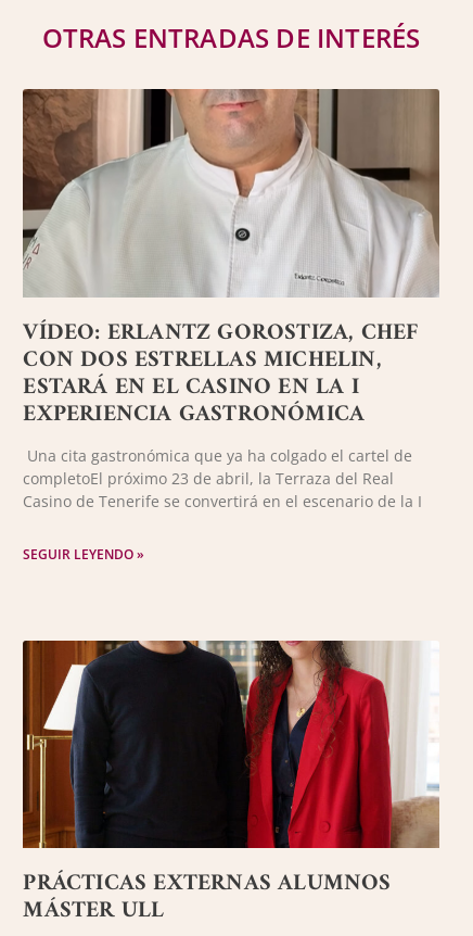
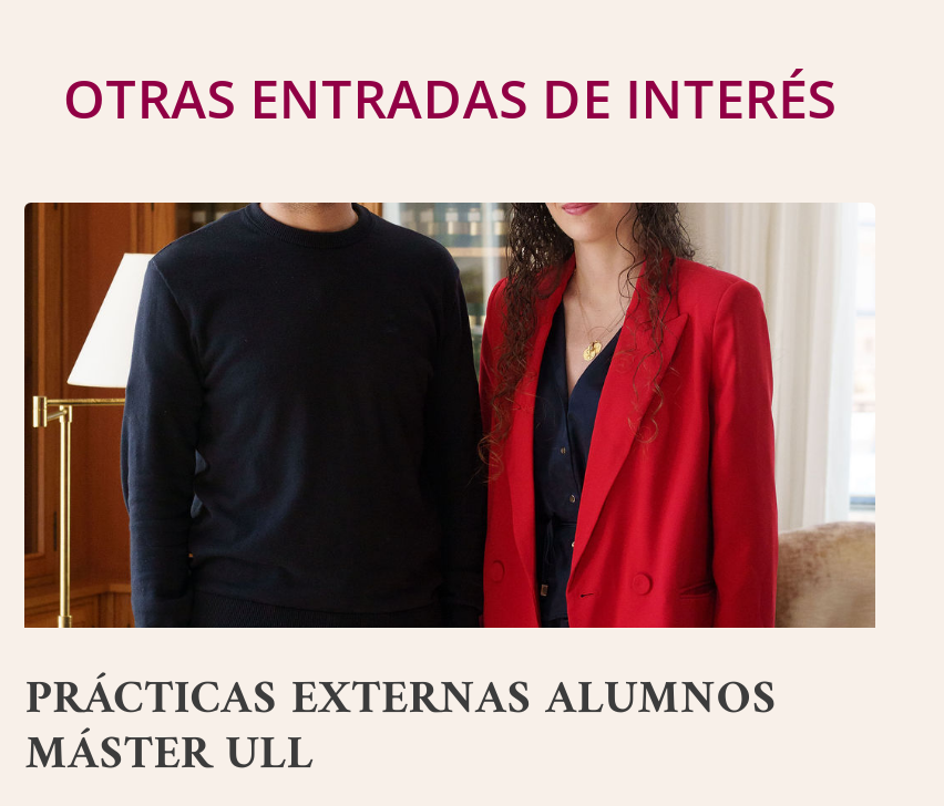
[23,88,440,563] [image] | VÍDEO: ERLANTZ GOROSTIZA, CHEF | CON DOS ESTRELLAS MICHELIN, | ESTARÁ EN EL CASINO EN LA I | EXPERIENCIA GASTRONÓMICA | Una cita gastronómica que ya ha colgado el cartel de | completoEl próximo 23 de abril, la Terraza del Real | Casino de Tenerife se convertirá en el escenario de la I | SEGUIR LEYENDO » -> none

